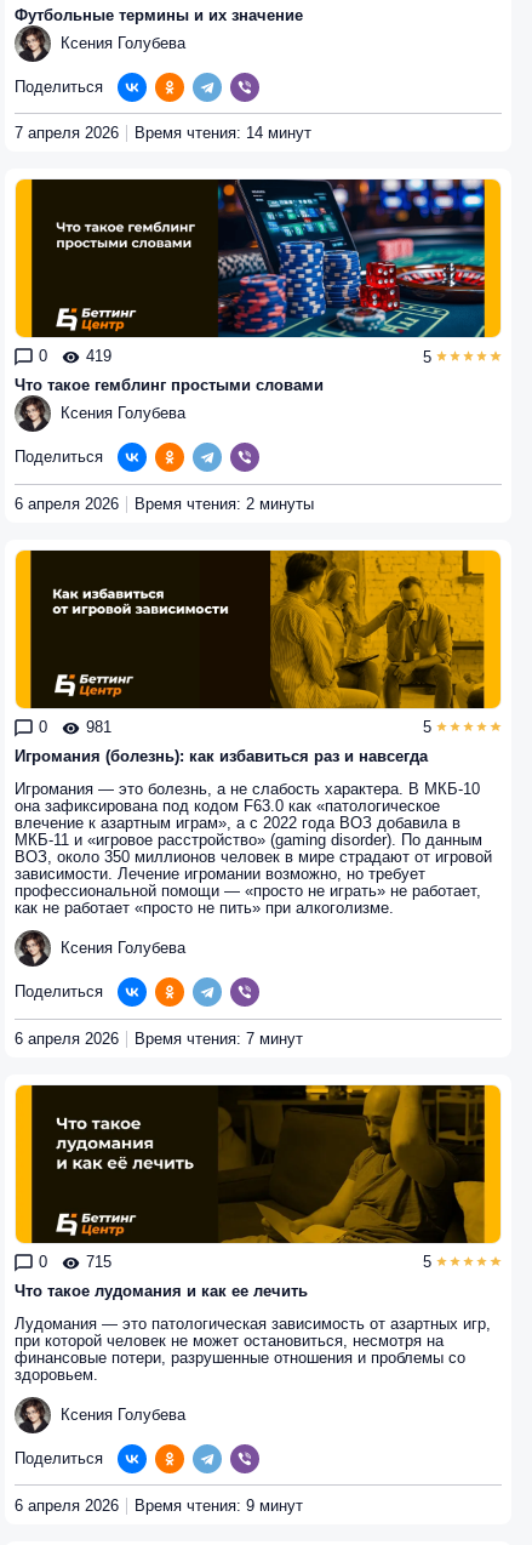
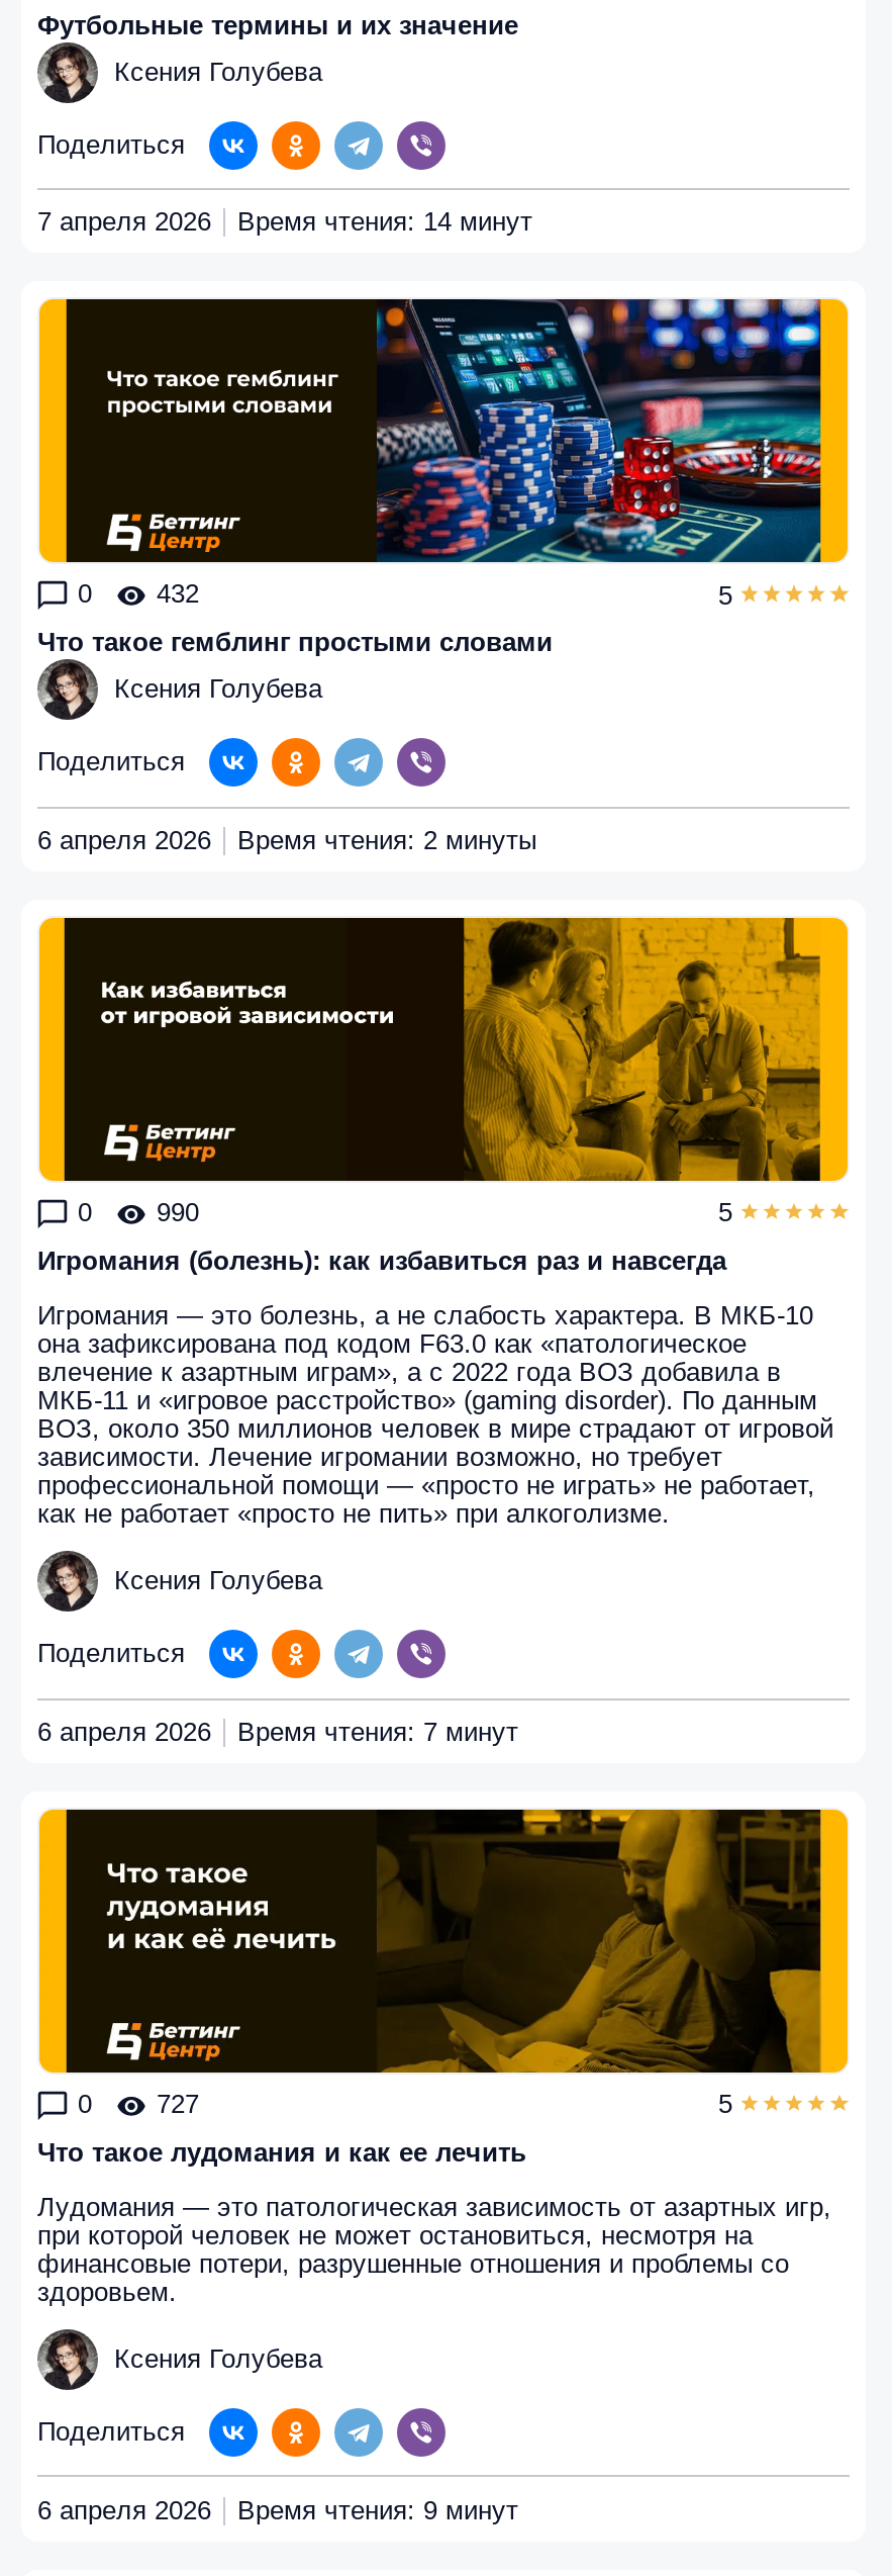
[86,347,111,366] 419 -> [157,579,199,609] 432
[86,718,111,736] 981 -> [157,1197,199,1227] 990
[86,1253,111,1271] 715 -> [157,2089,199,2119] 727

